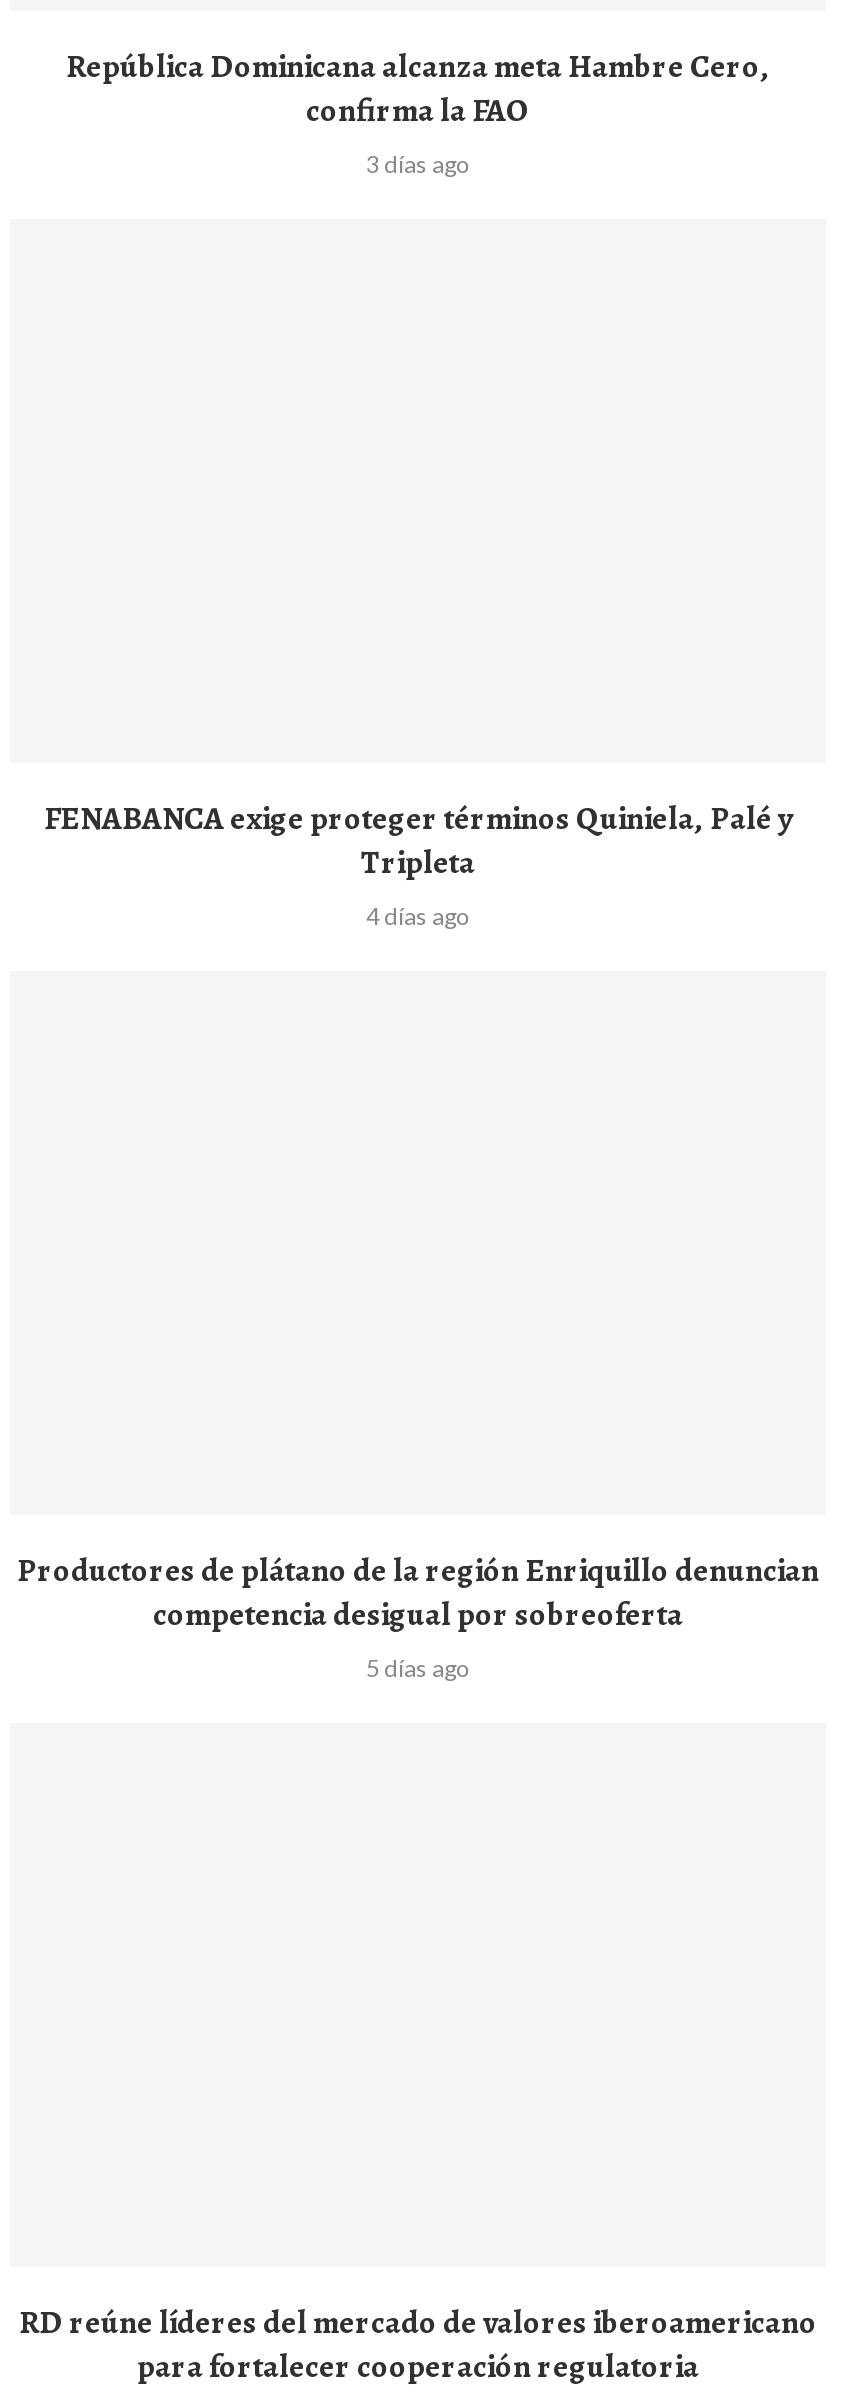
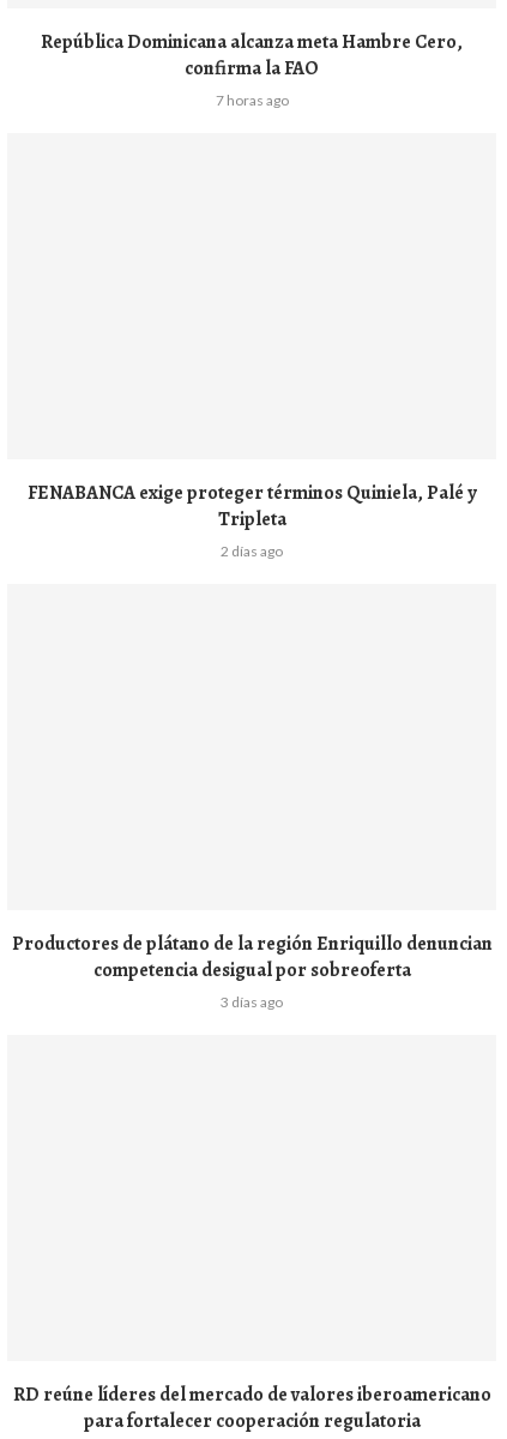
[366,148,470,178] 3 días ago -> [215,91,288,109] 7 horas ago
[366,900,470,930] 4 días ago -> [221,541,283,559] 2 días ago
[366,1652,470,1682] 5 días ago -> [221,992,283,1010] 3 días ago

